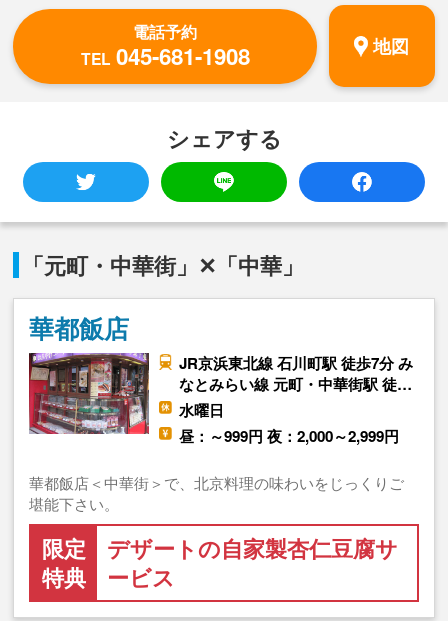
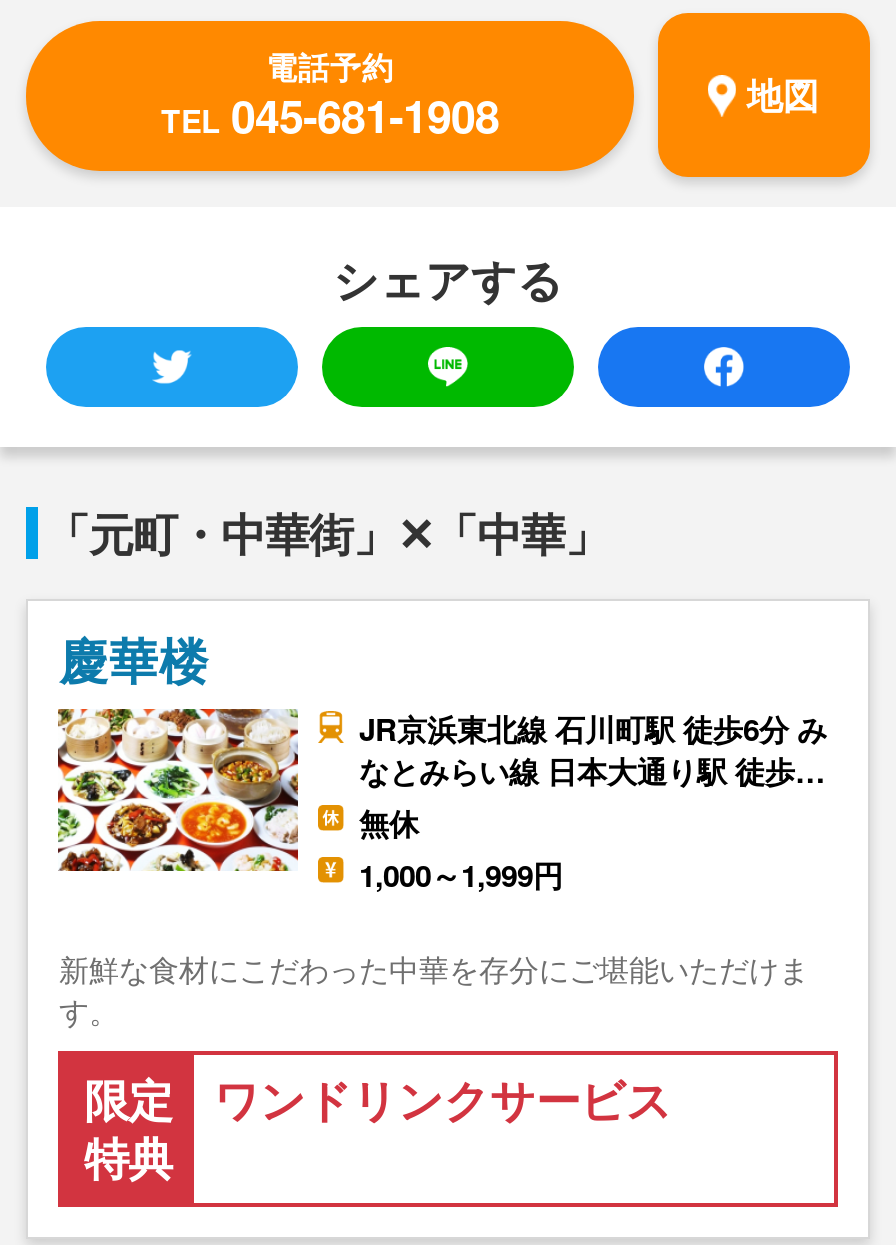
[28,310,413,447] [image] | 華都飯店 | JR京浜東北線 石川町駅 徒歩7分 み | なとみらい線 元町・中華街駅 徒… | 水曜日 | 昼：～999円 夜：2,000～2,999円 -> [56,623,827,897] [image] | 慶華楼 | JR京浜東北線 石川町駅 徒歩6分 み | なとみらい線 日本大通り駅 徒歩… | 無休 | 1,000～1,999円
[29,472,404,514] 華都飯店＜中華街＞で、北京料理の味わいをじっくりご | 堪能下さい。 -> [59,947,809,1031] 新鮮な食材にこだわった中華を存分にご堪能いただけま | す。
[107,532,398,593] デザートの自家製杏仁豆腐サ | ービス -> [214,1067,672,1131] ワンドリンクサービス

